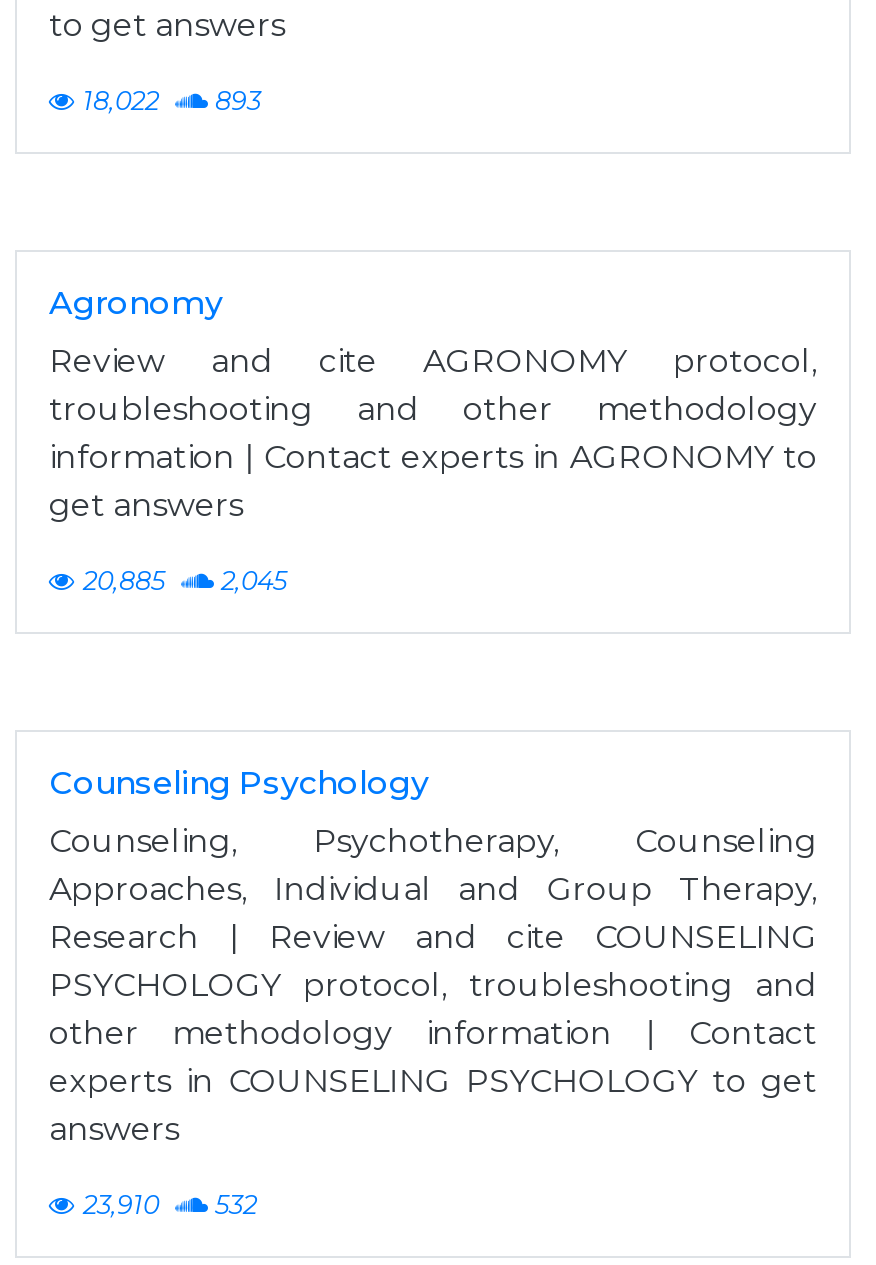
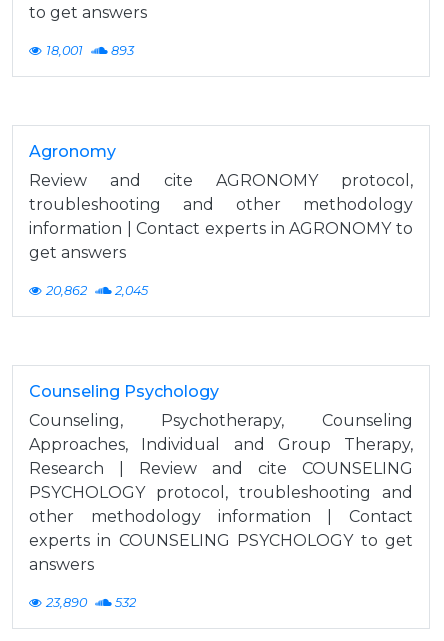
[83,85,261,115] 18,022 893 -> [46,43,134,58] 18,001 893
[83,565,287,595] 20,885 2,045 -> [46,283,148,298] 20,862 2,045
[83,1189,257,1219] 23,910 532 -> [46,595,136,610] 23,890 532

